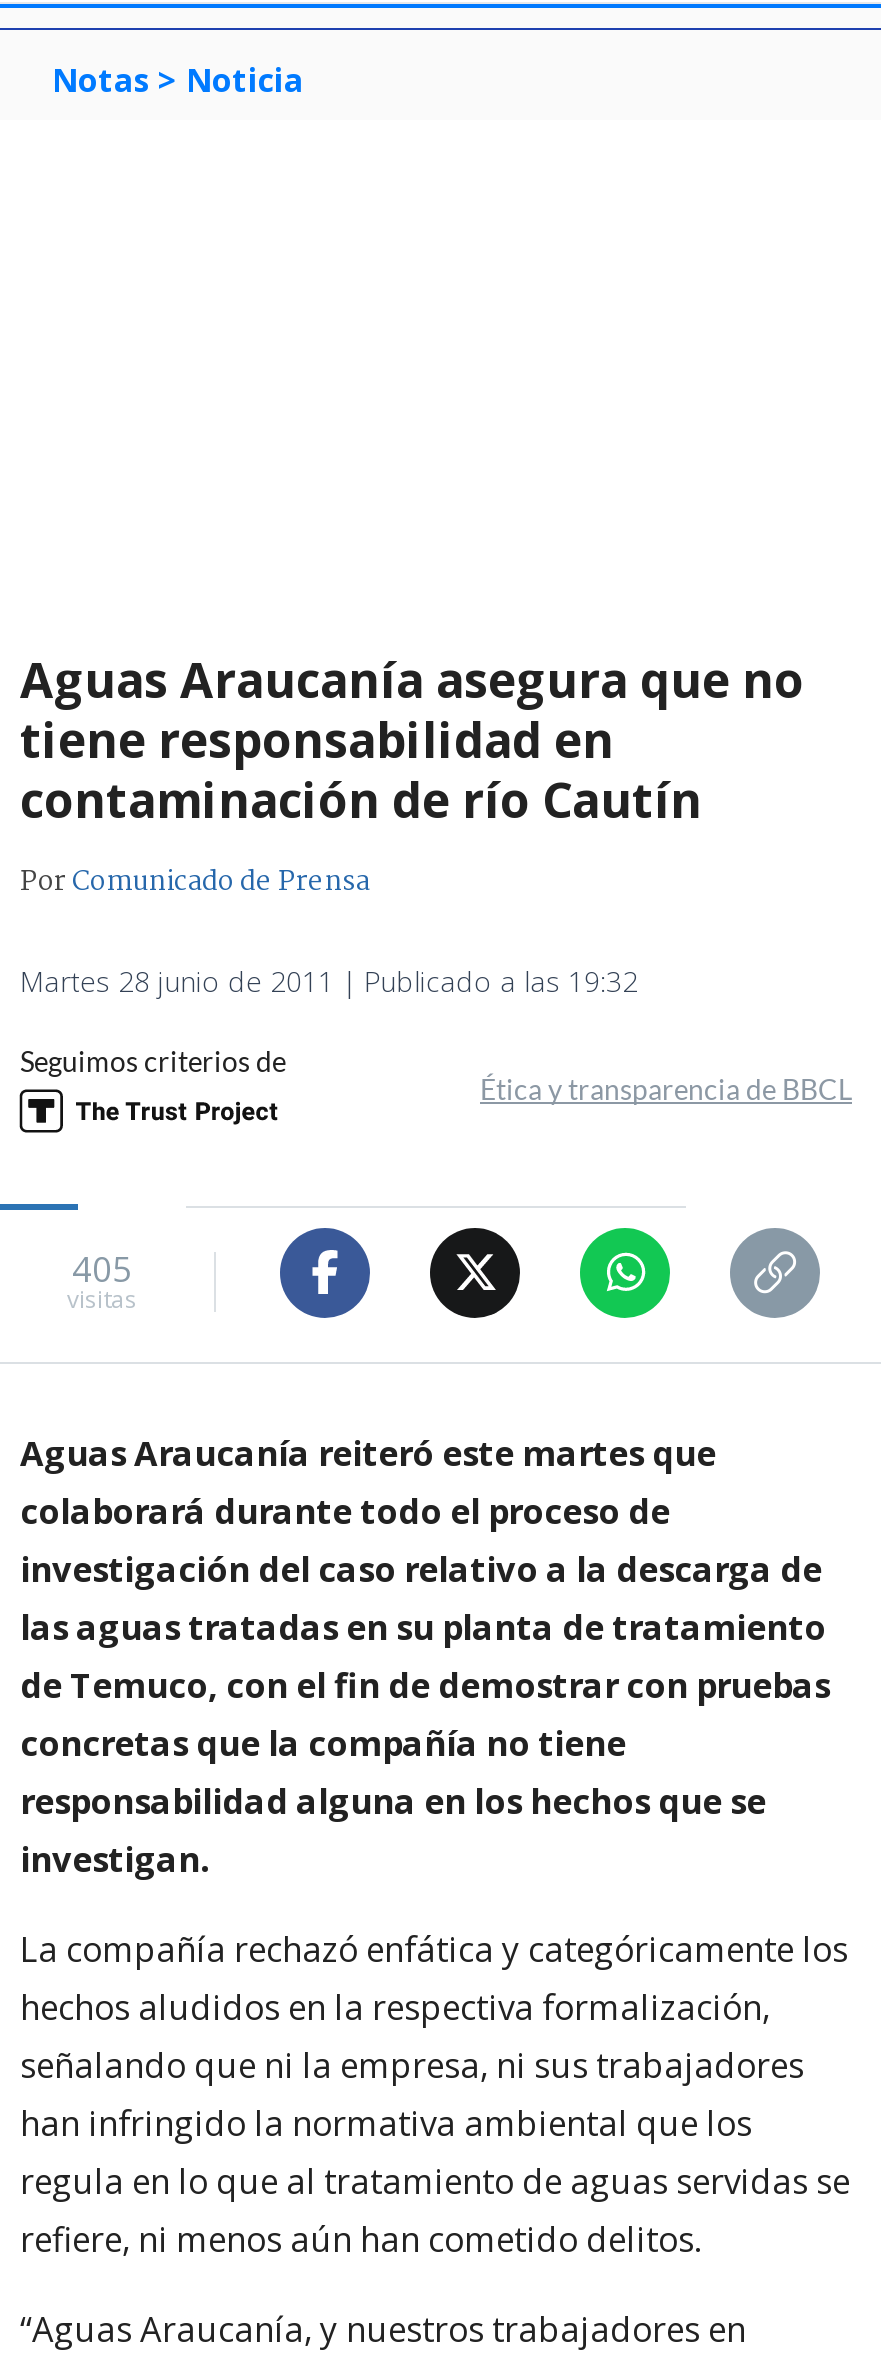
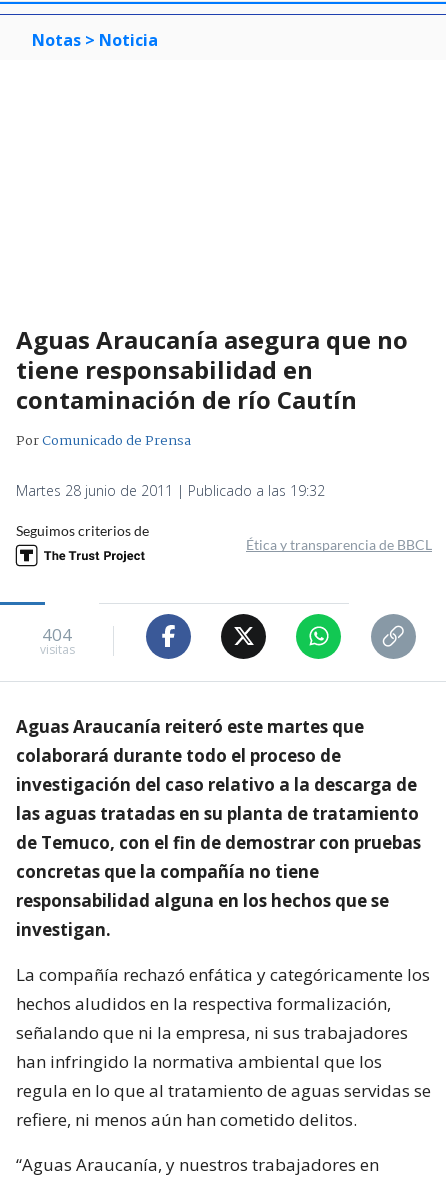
[72,1247,132,1293] 405 -> [42,623,72,646] 404

